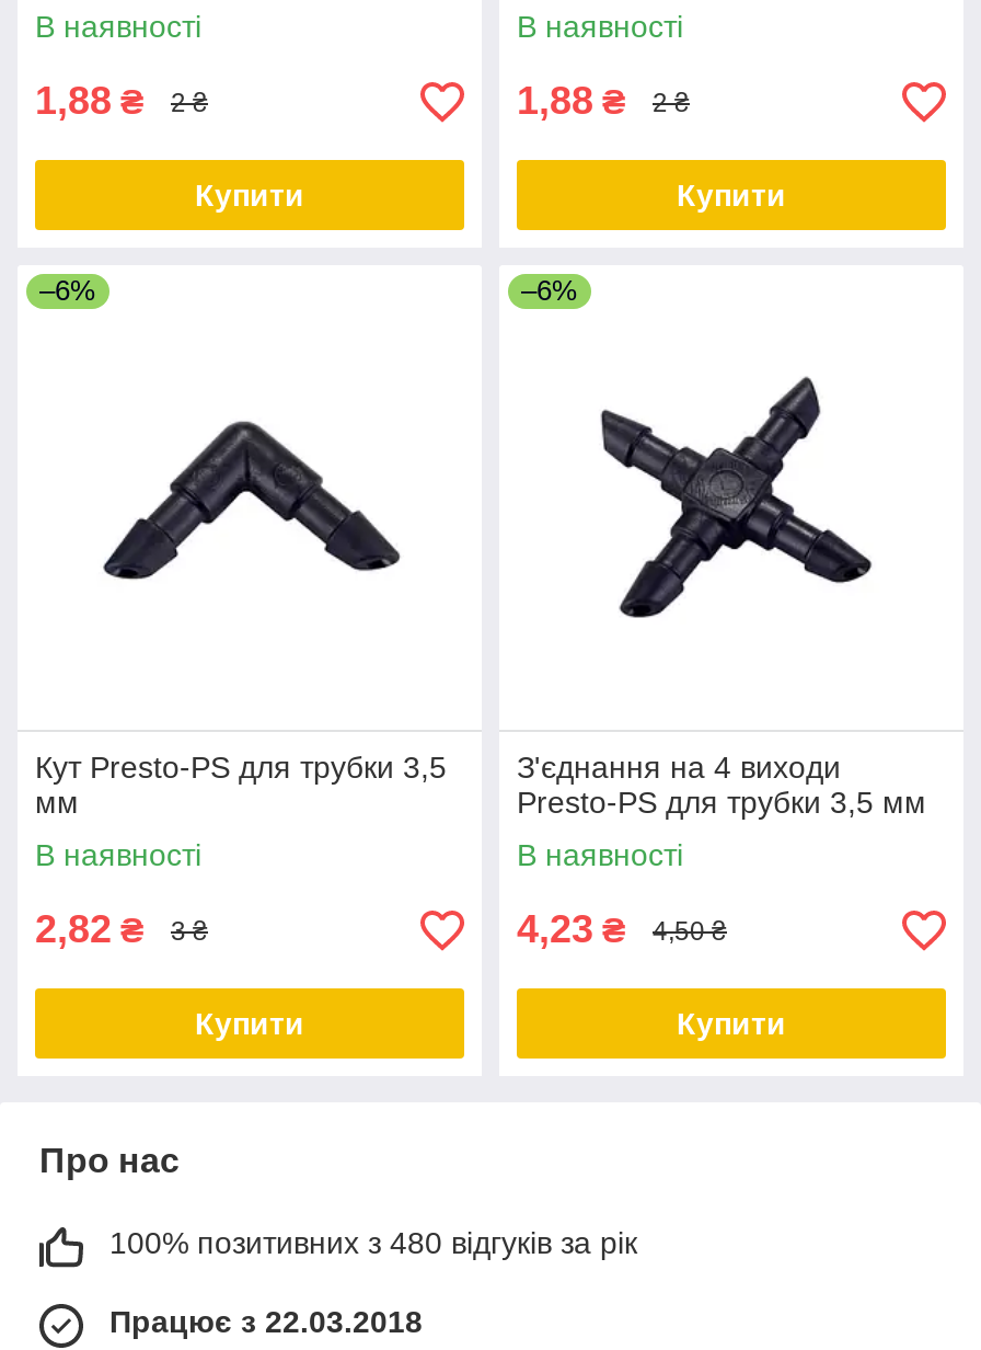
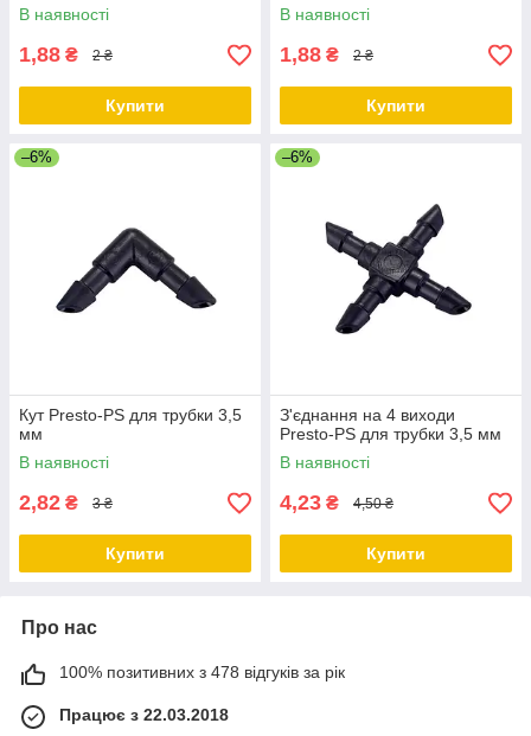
[109,1226,637,1261] 100% позитивних з 480 відгуків за рік -> [59,663,345,682] 100% позитивних з 478 відгуків за рік

